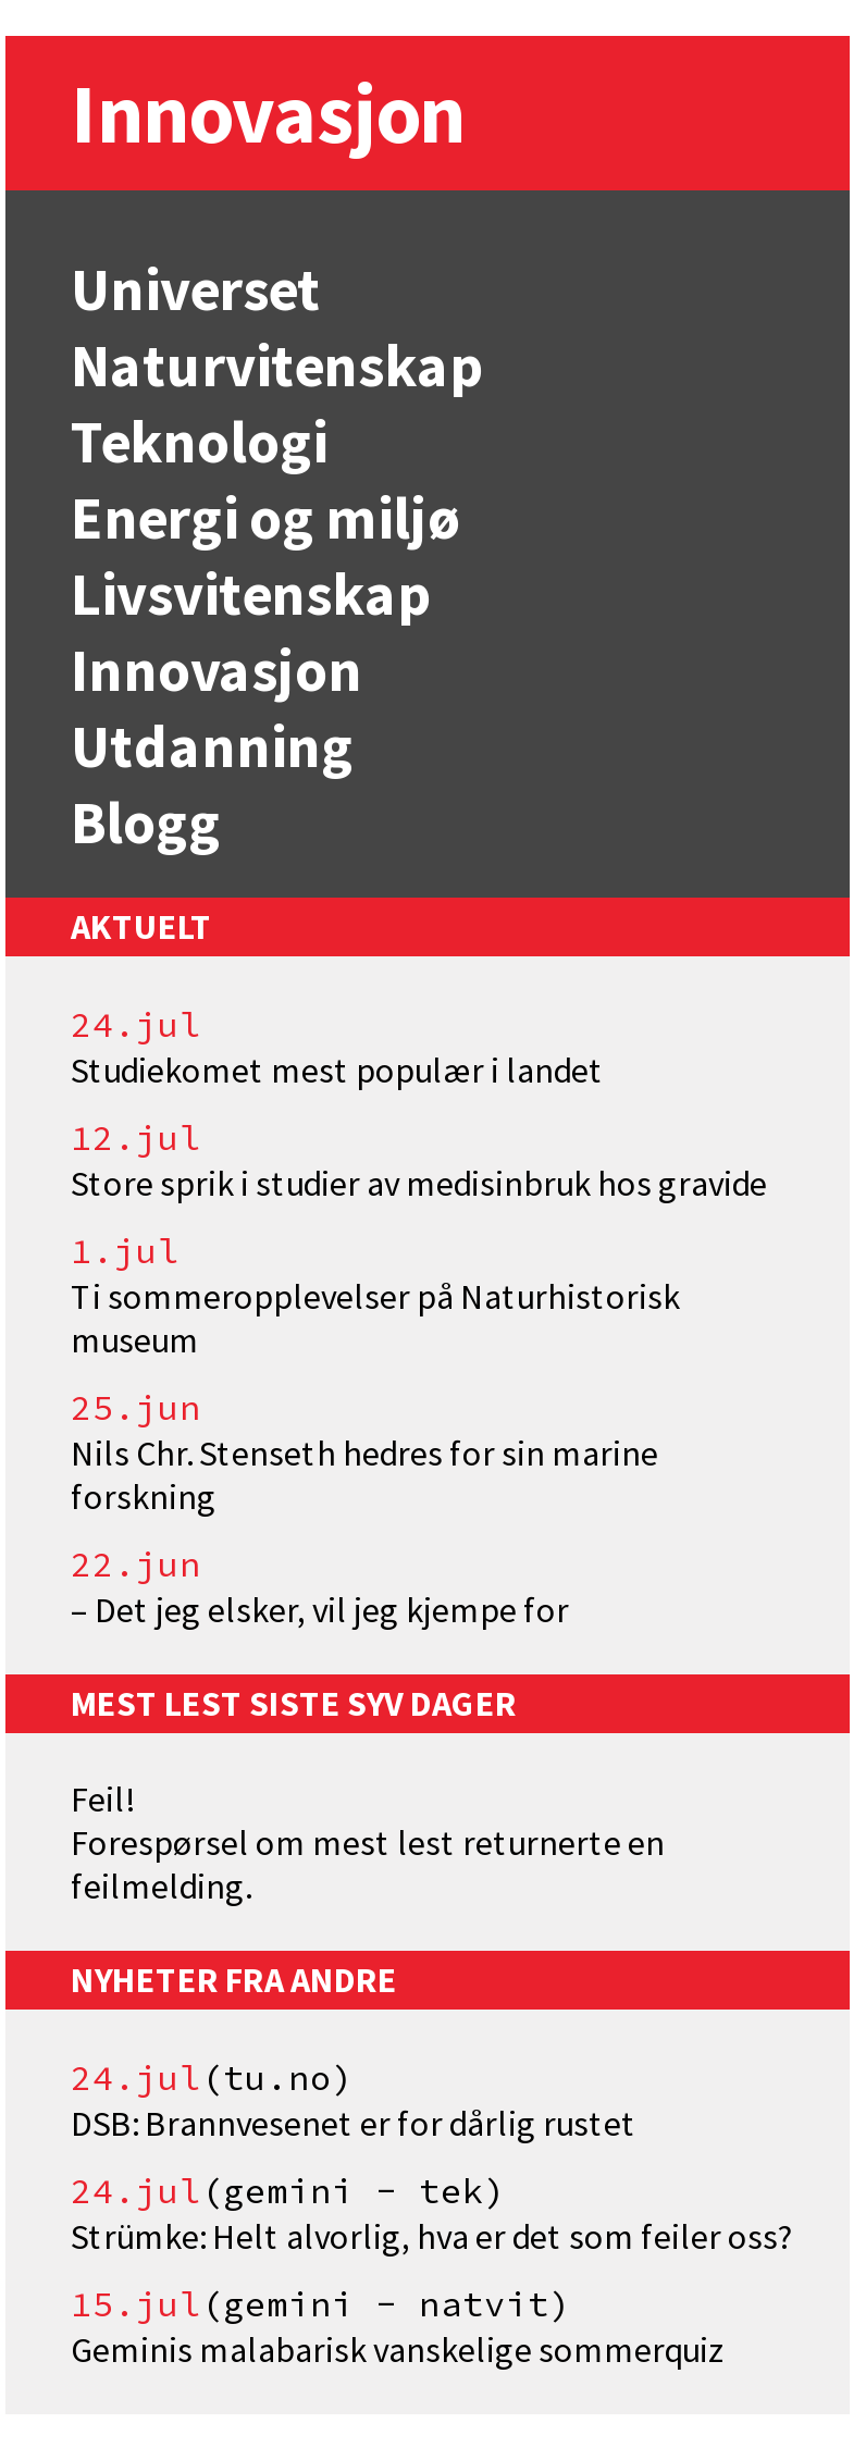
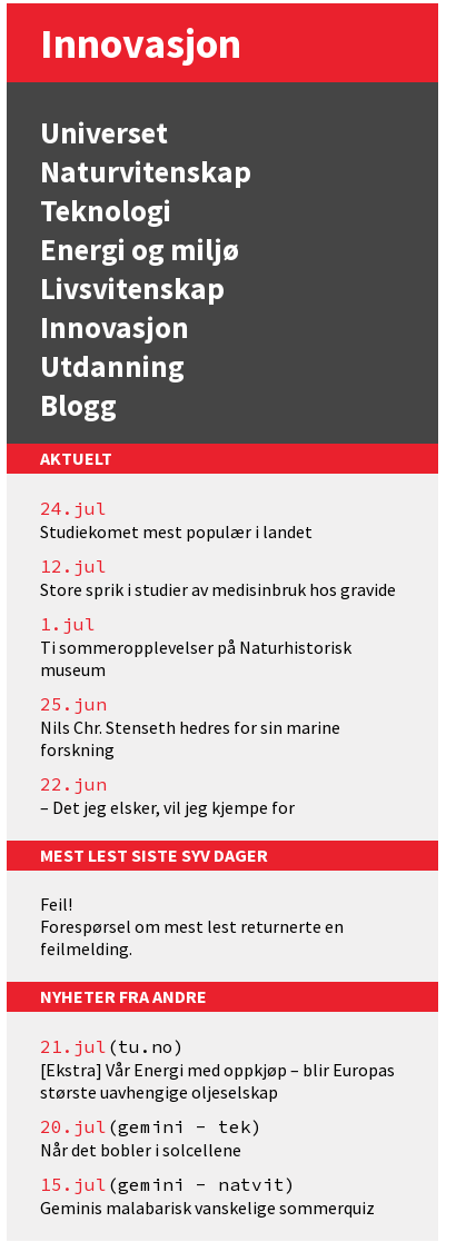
[71,2055,636,2144] 24.jul (tu.no) | DSB: Brannvesenet er for dårlig rustet -> [40,1035,395,1103] 21.jul (tu.no) | [Ekstra] Vår Energi med oppkjøp – blir Europas | største uavhengige oljeselskap
[71,2168,793,2258] 24.jul (gemini - tek) | Strümke: Helt alvorlig, hva er det som feiler oss? -> [40,1115,262,1161] 20.jul (gemini - tek) | Når det bobler i solcellene

